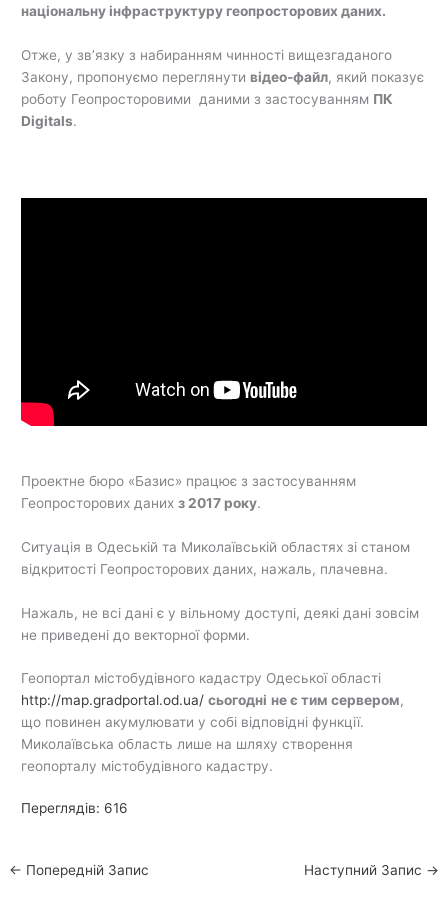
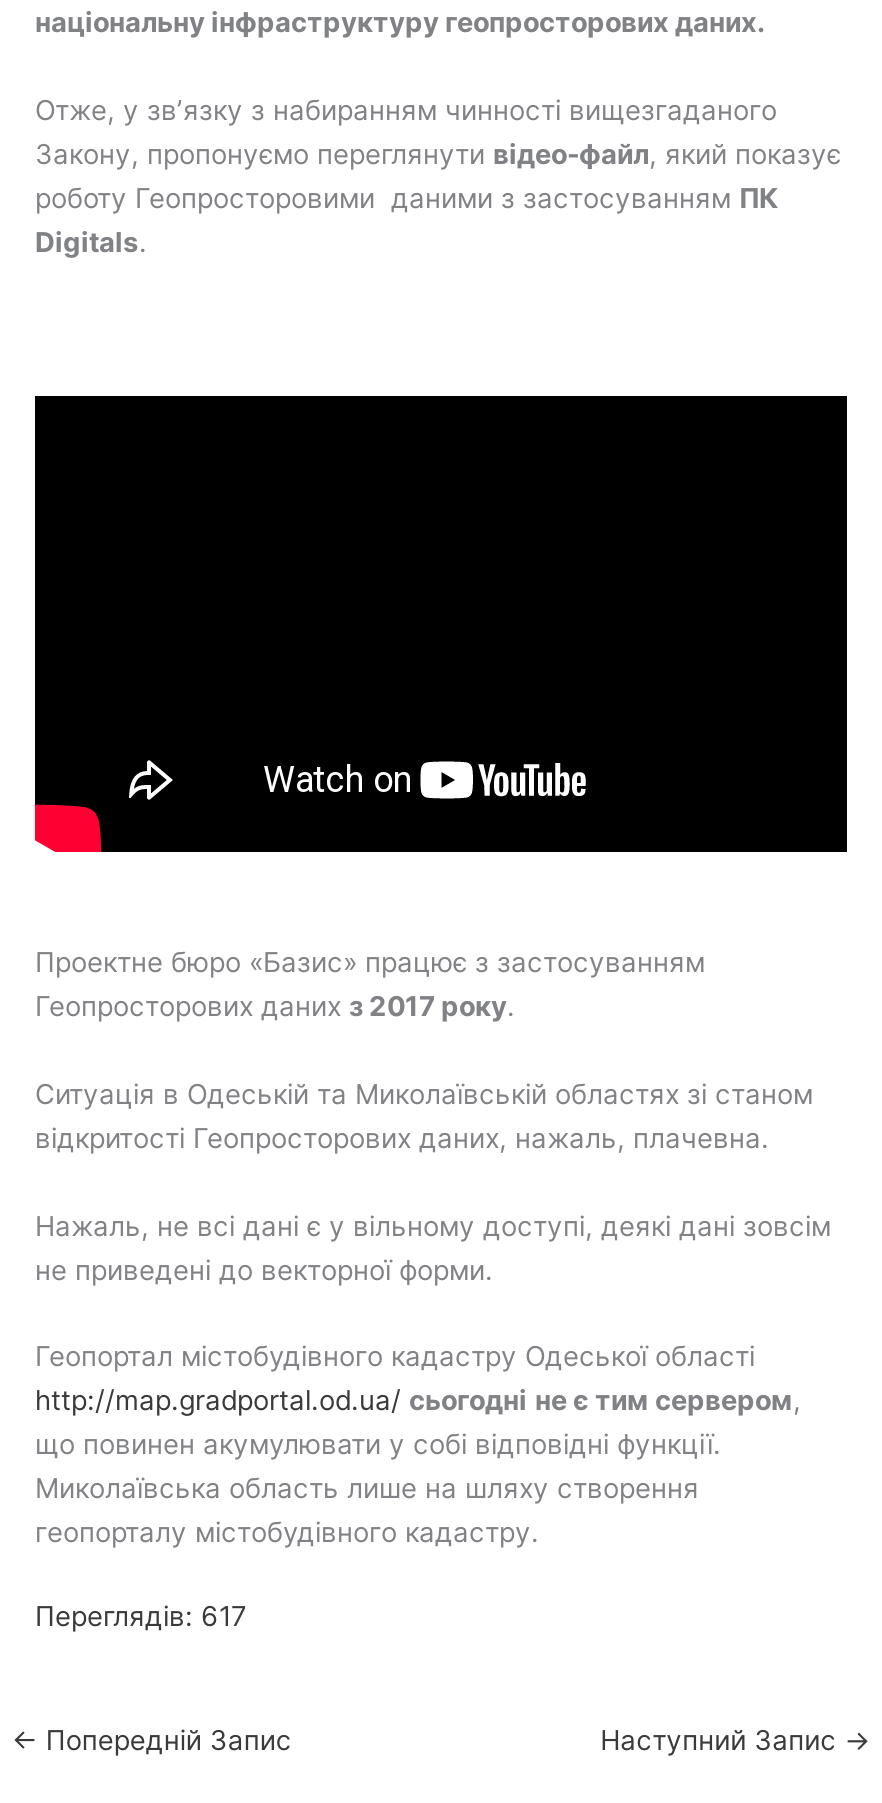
[21,800,128,816] Переглядів: 616 -> [35,1601,247,1633] Переглядів: 617

